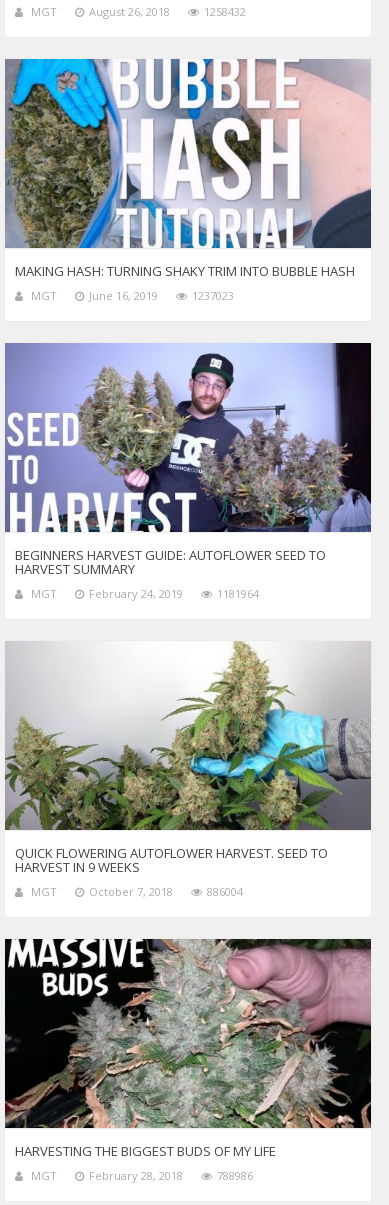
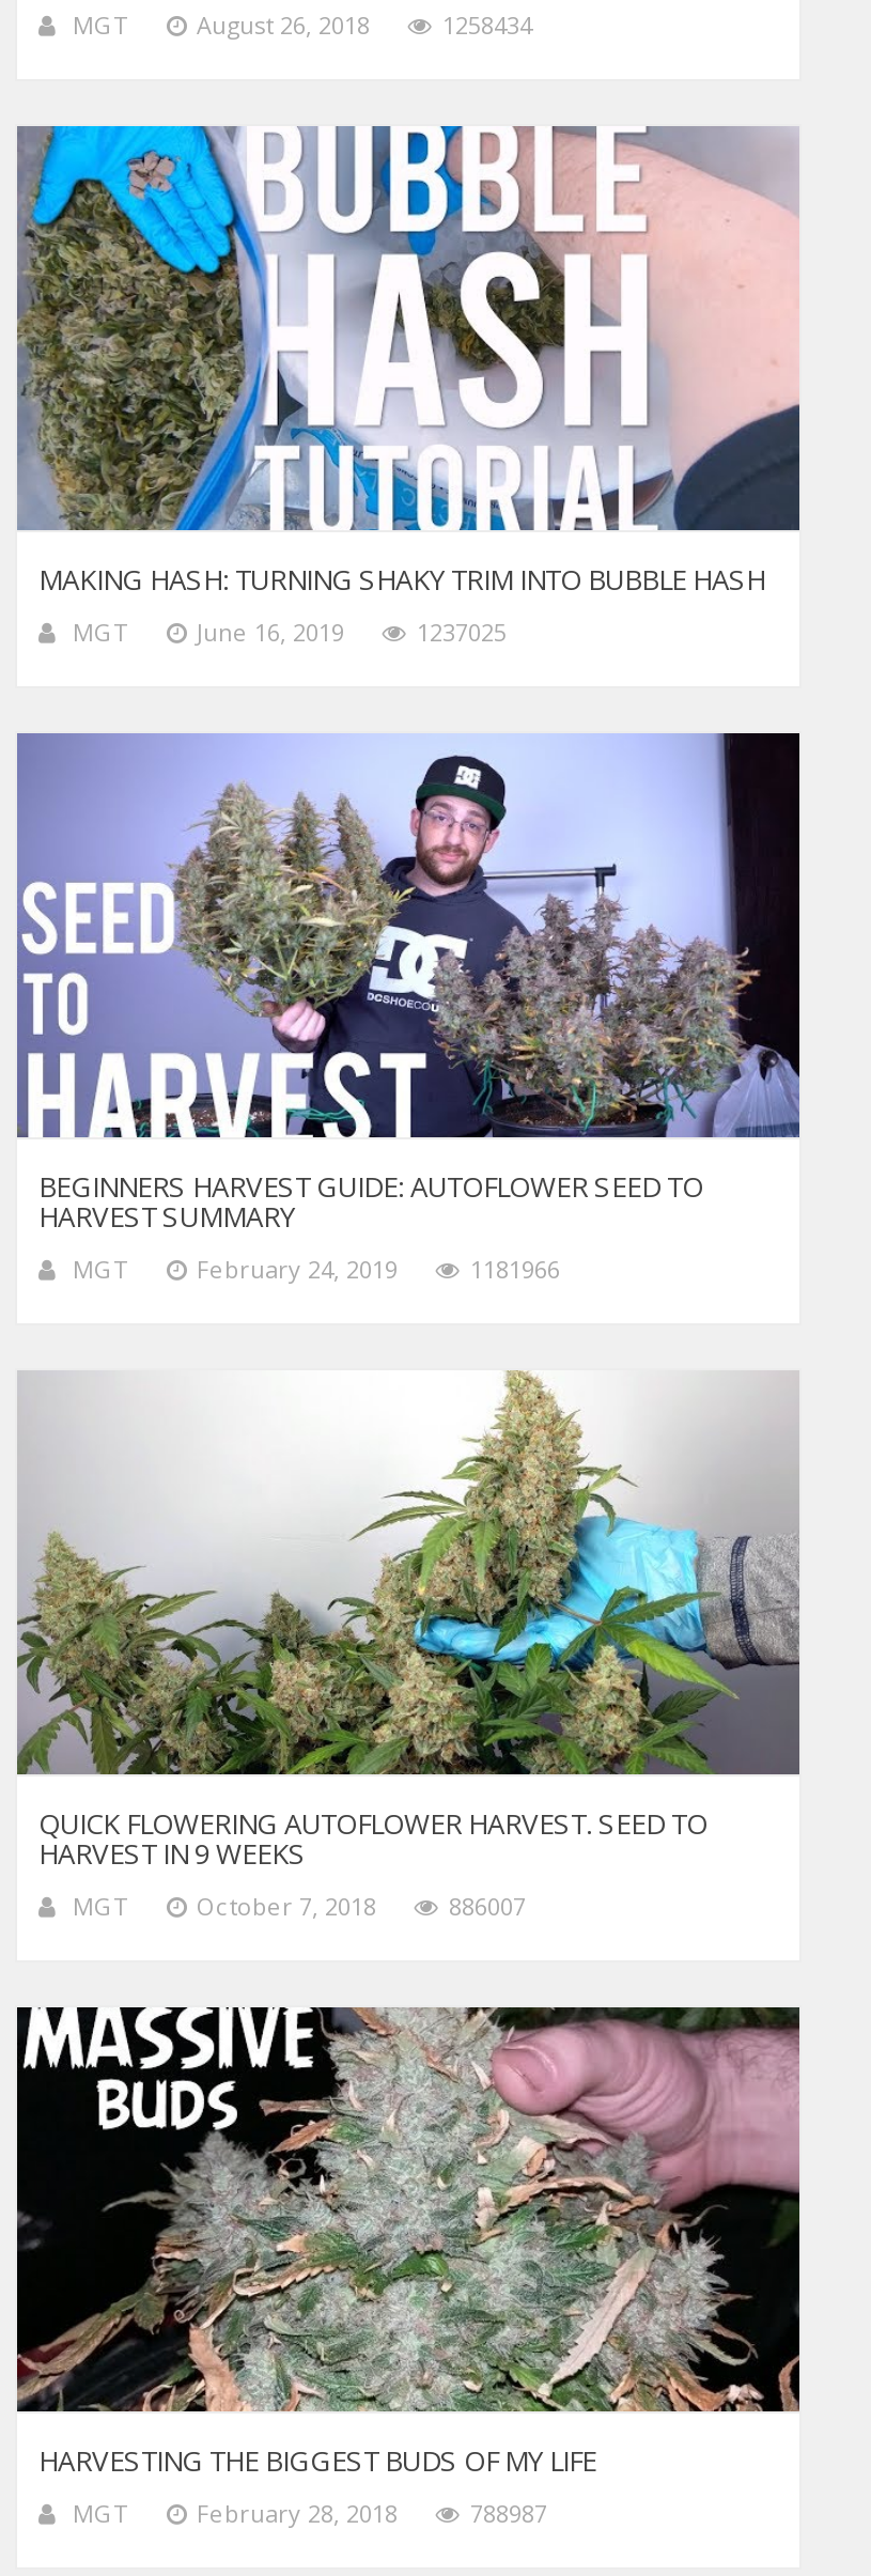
[204,4,246,19] 1258432 -> [442,9,532,41] 1258434
[192,288,234,303] 1237023 -> [417,616,507,648] 1237025
[217,586,259,601] 1181964 -> [470,1253,560,1285] 1181966
[207,884,243,899] 886004 -> [449,1890,526,1922] 886007
[217,1168,253,1183] 788986 -> [470,2497,547,2529] 788987

